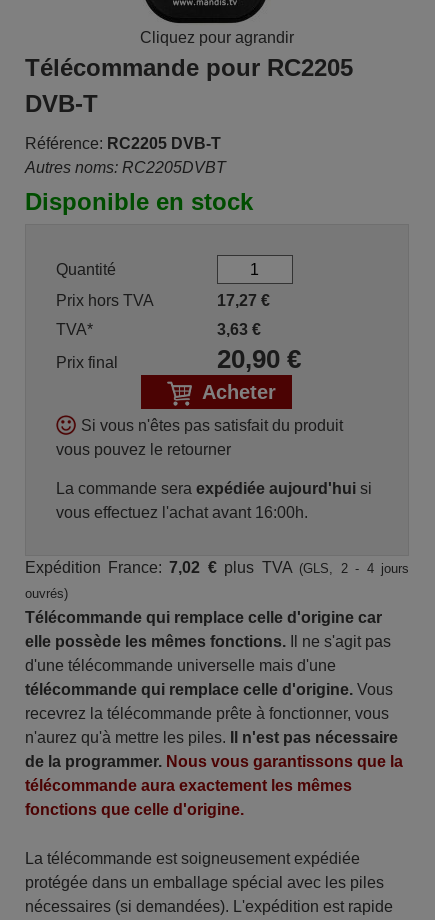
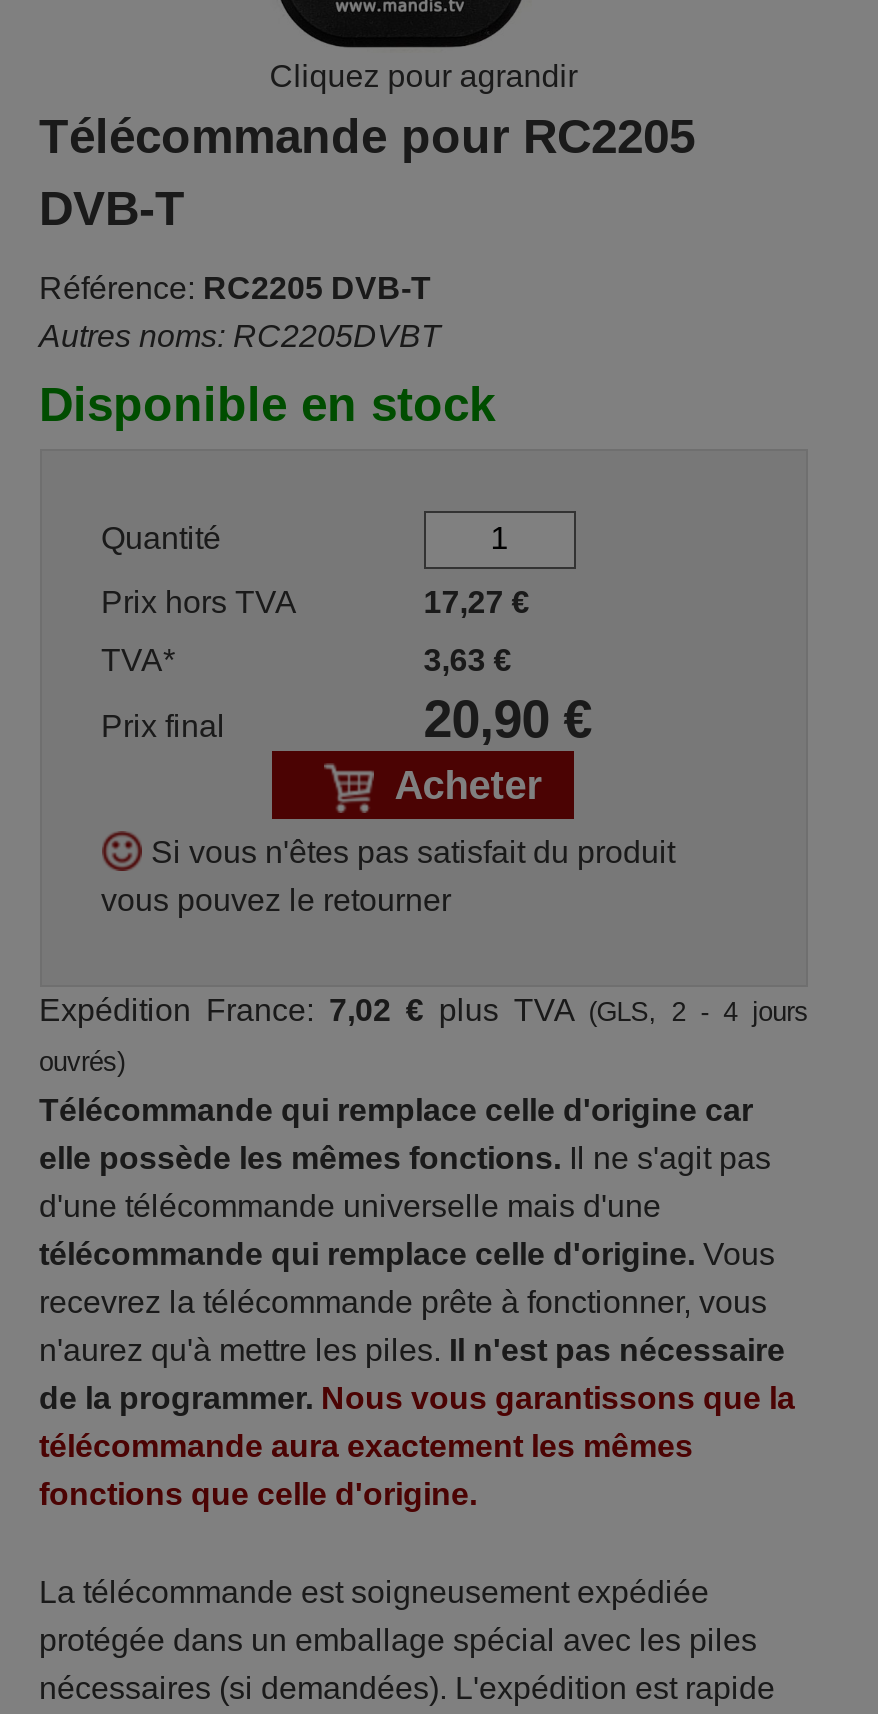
[55,480,371,521] La commande sera expédiée aujourd'hui si | vous effectuez l'achat avant 16:00h. -> none

